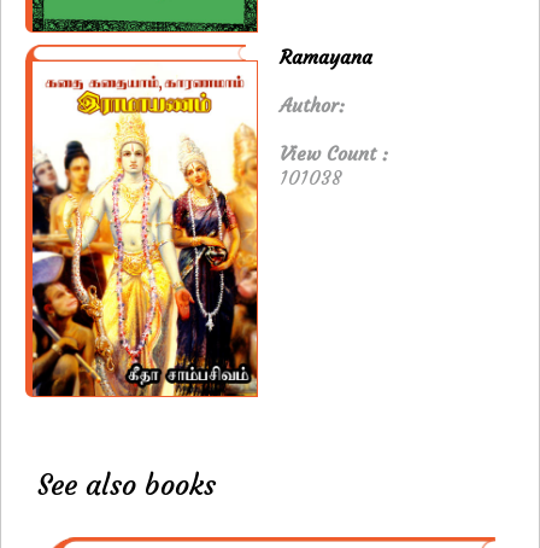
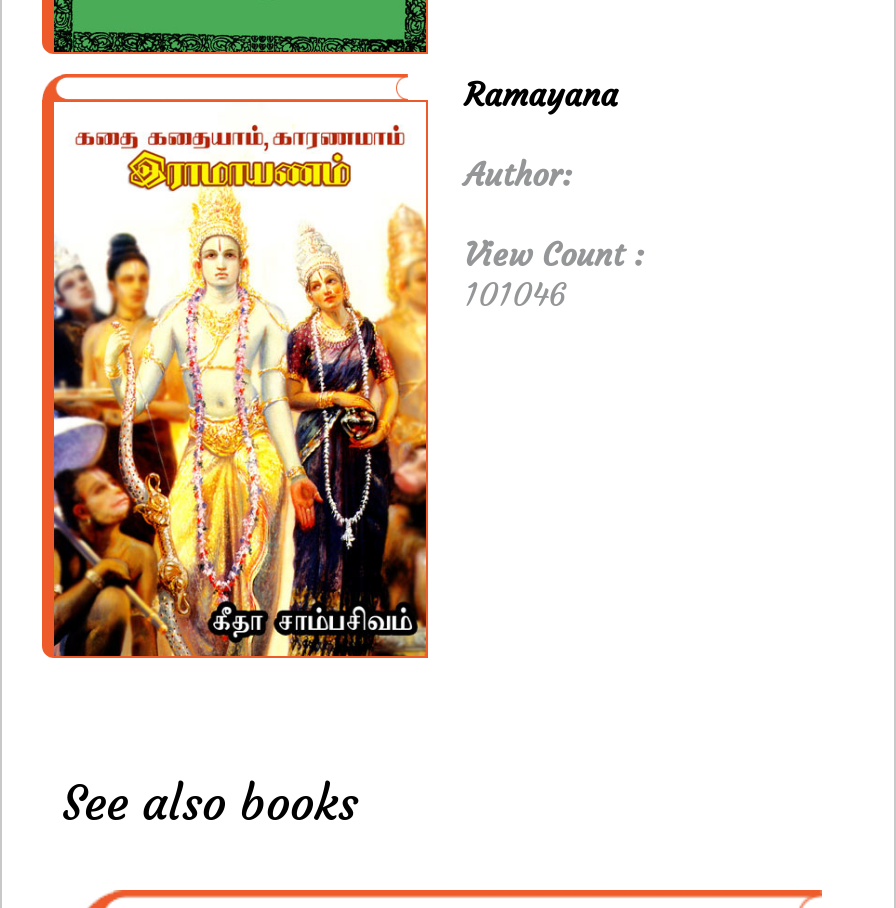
[280,166,341,190] 101038 -> [464,275,566,315] 101046

